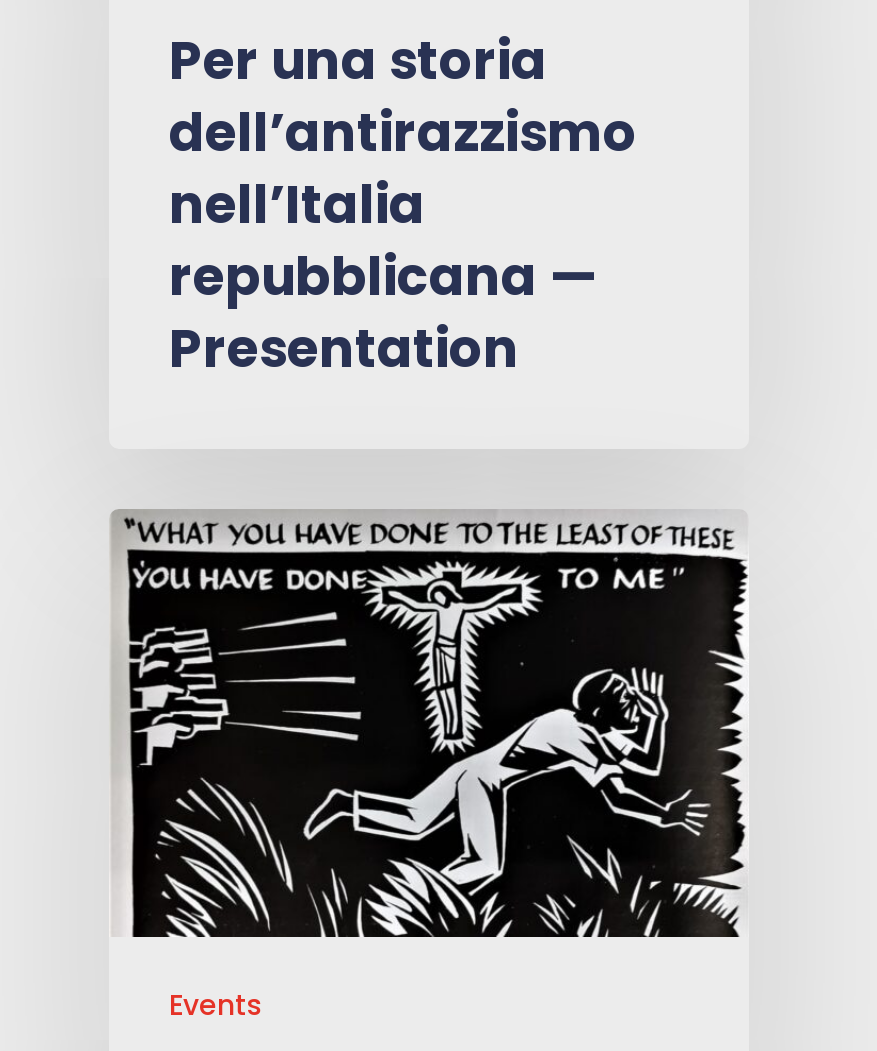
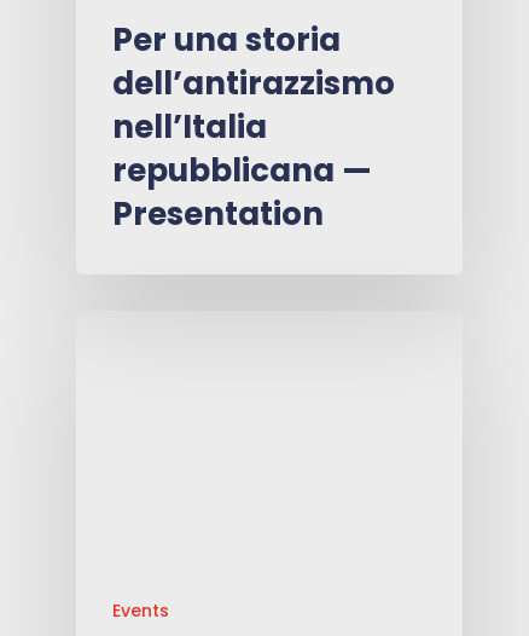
[109,509,749,939] [image] -> none

